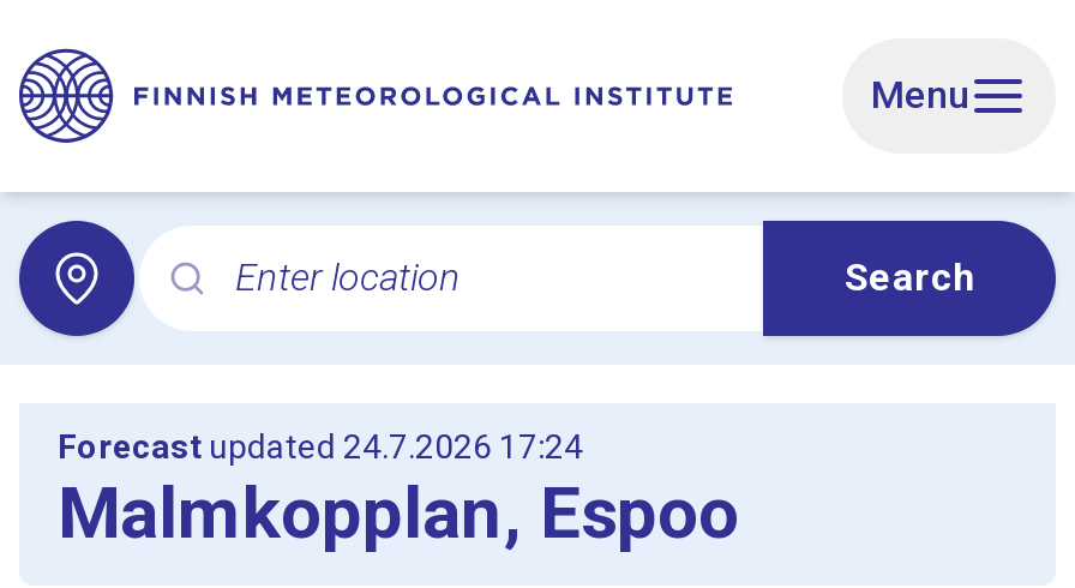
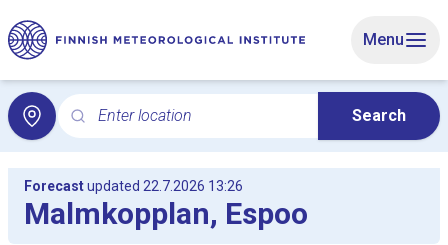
[58,427,583,466] Forecast updated 24.7.2026 17:24 -> [24,178,243,194] Forecast updated 22.7.2026 13:26

